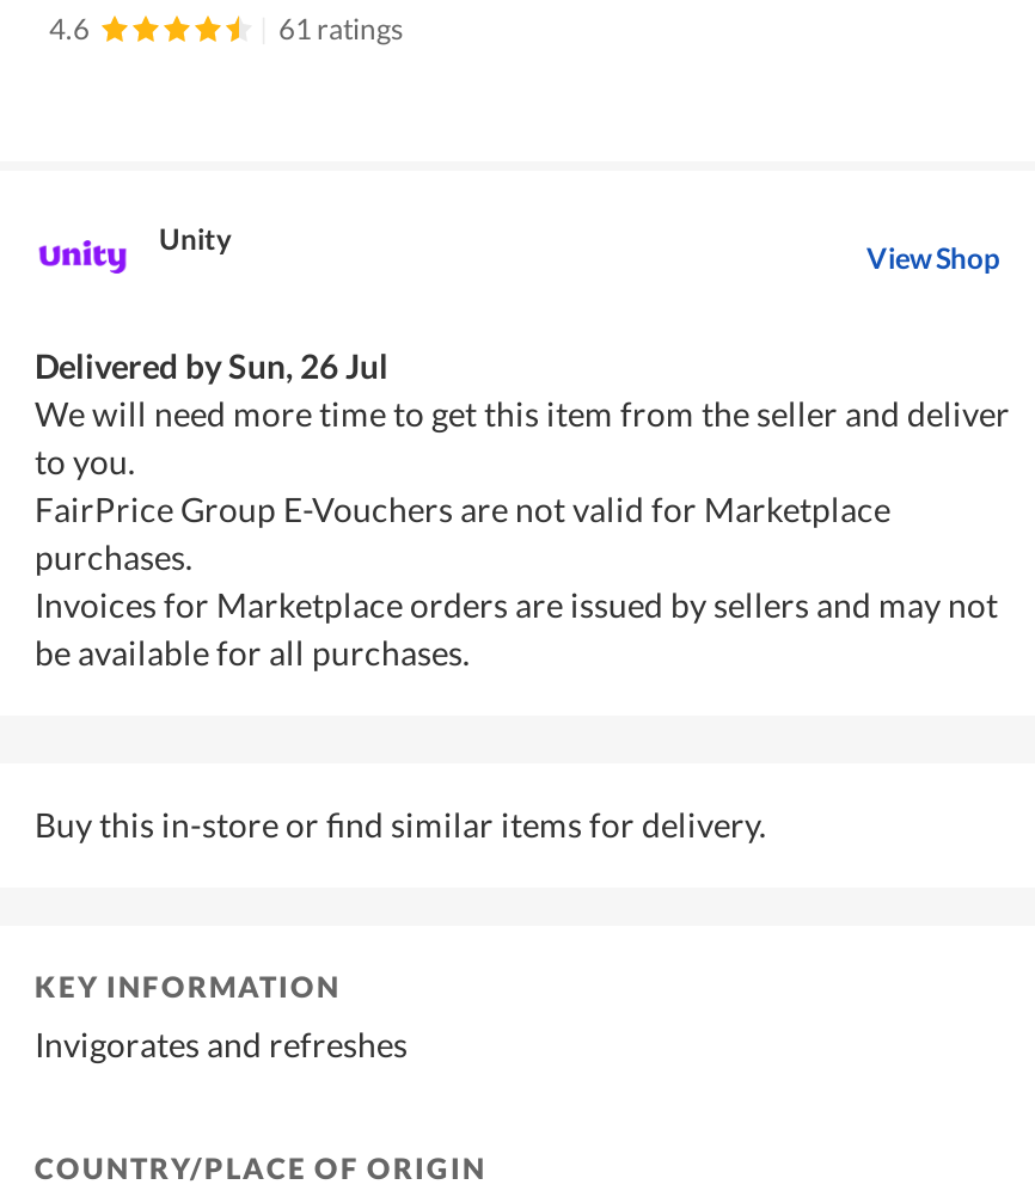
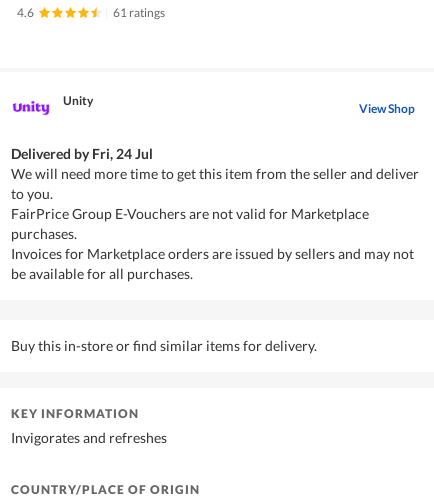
[35,346,388,387] Delivered by Sun, 26 Jul -> [11,145,153,162] Delivered by Fri, 24 Jul

